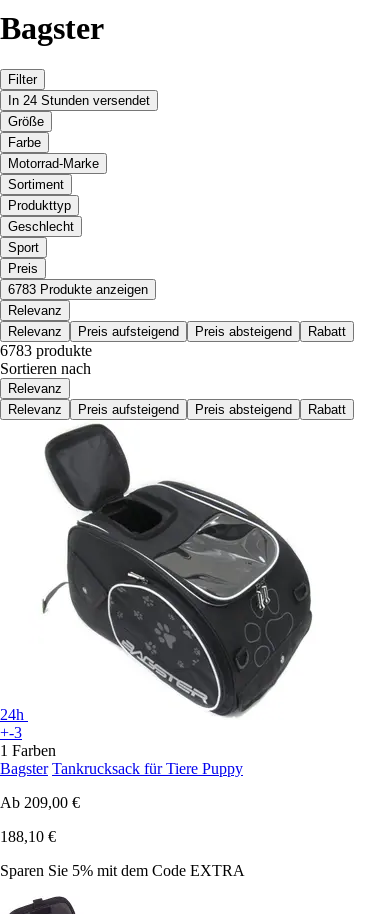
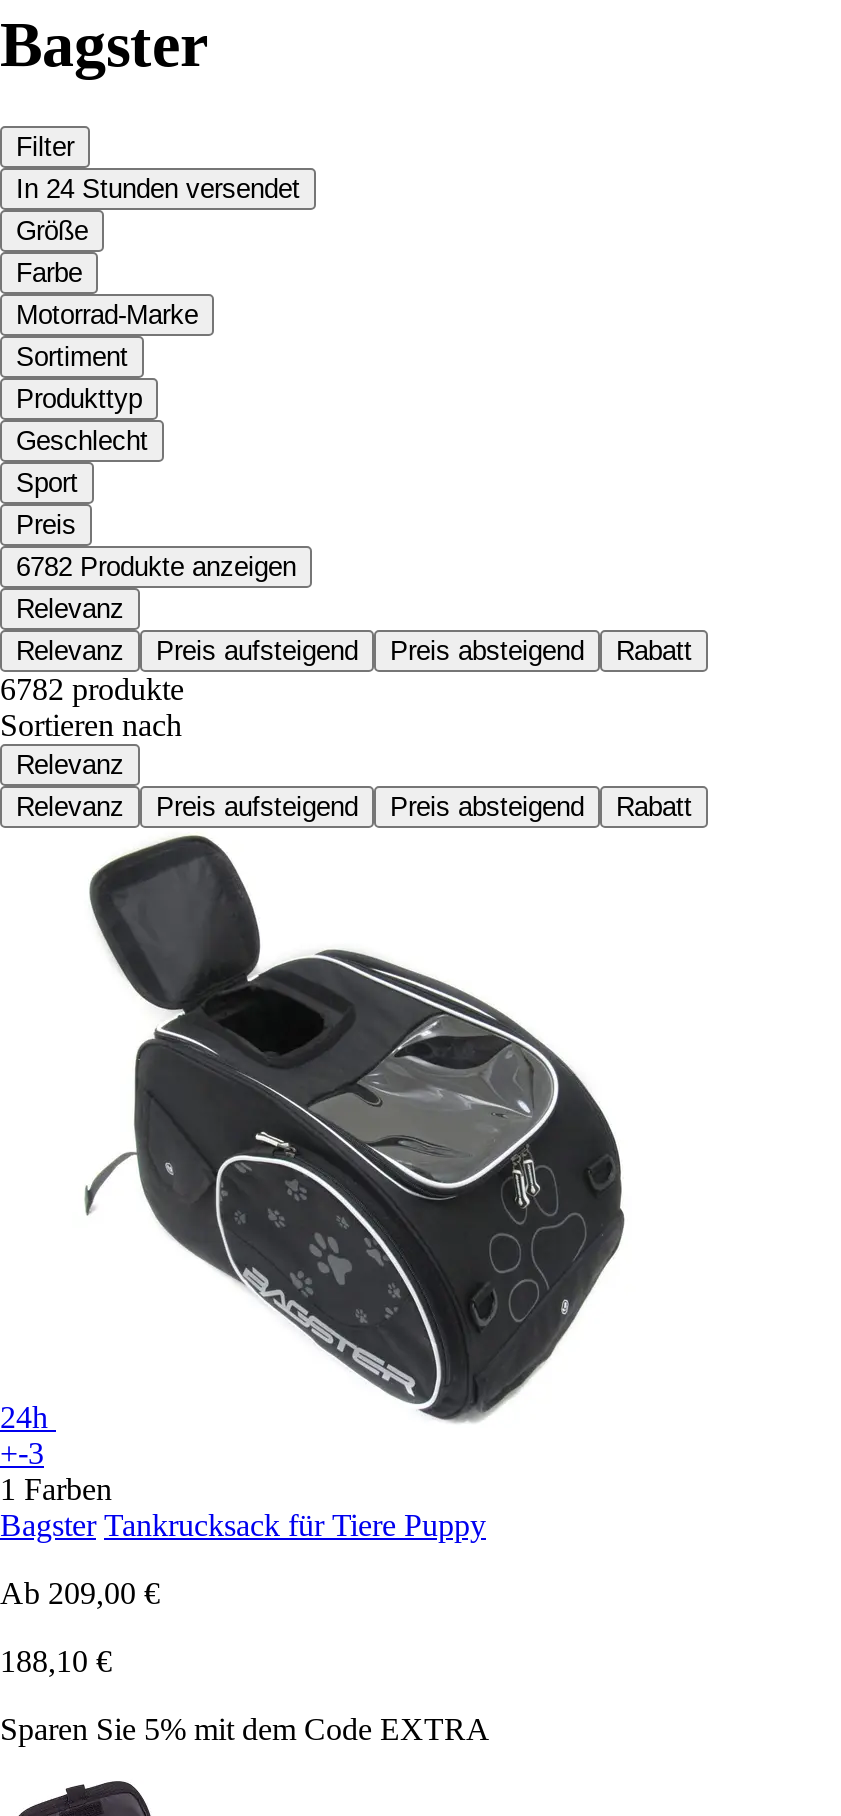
[8,282,148,297] 6783 Produkte anzeigen -> [16,551,296,581] 6782 Produkte anzeigen
[0,342,92,359] 6783 produkte -> [0,671,184,705] 6782 produkte

